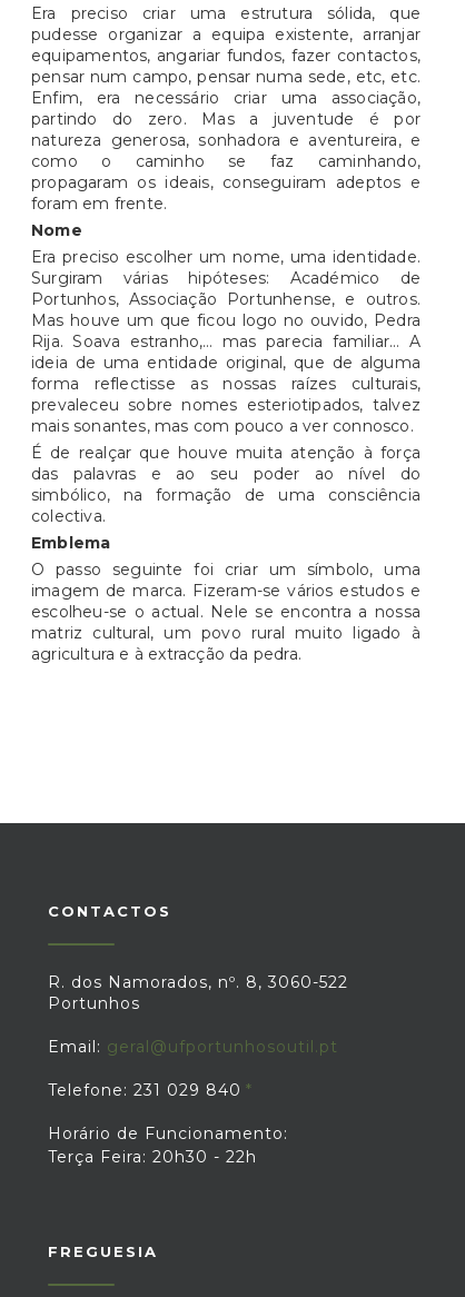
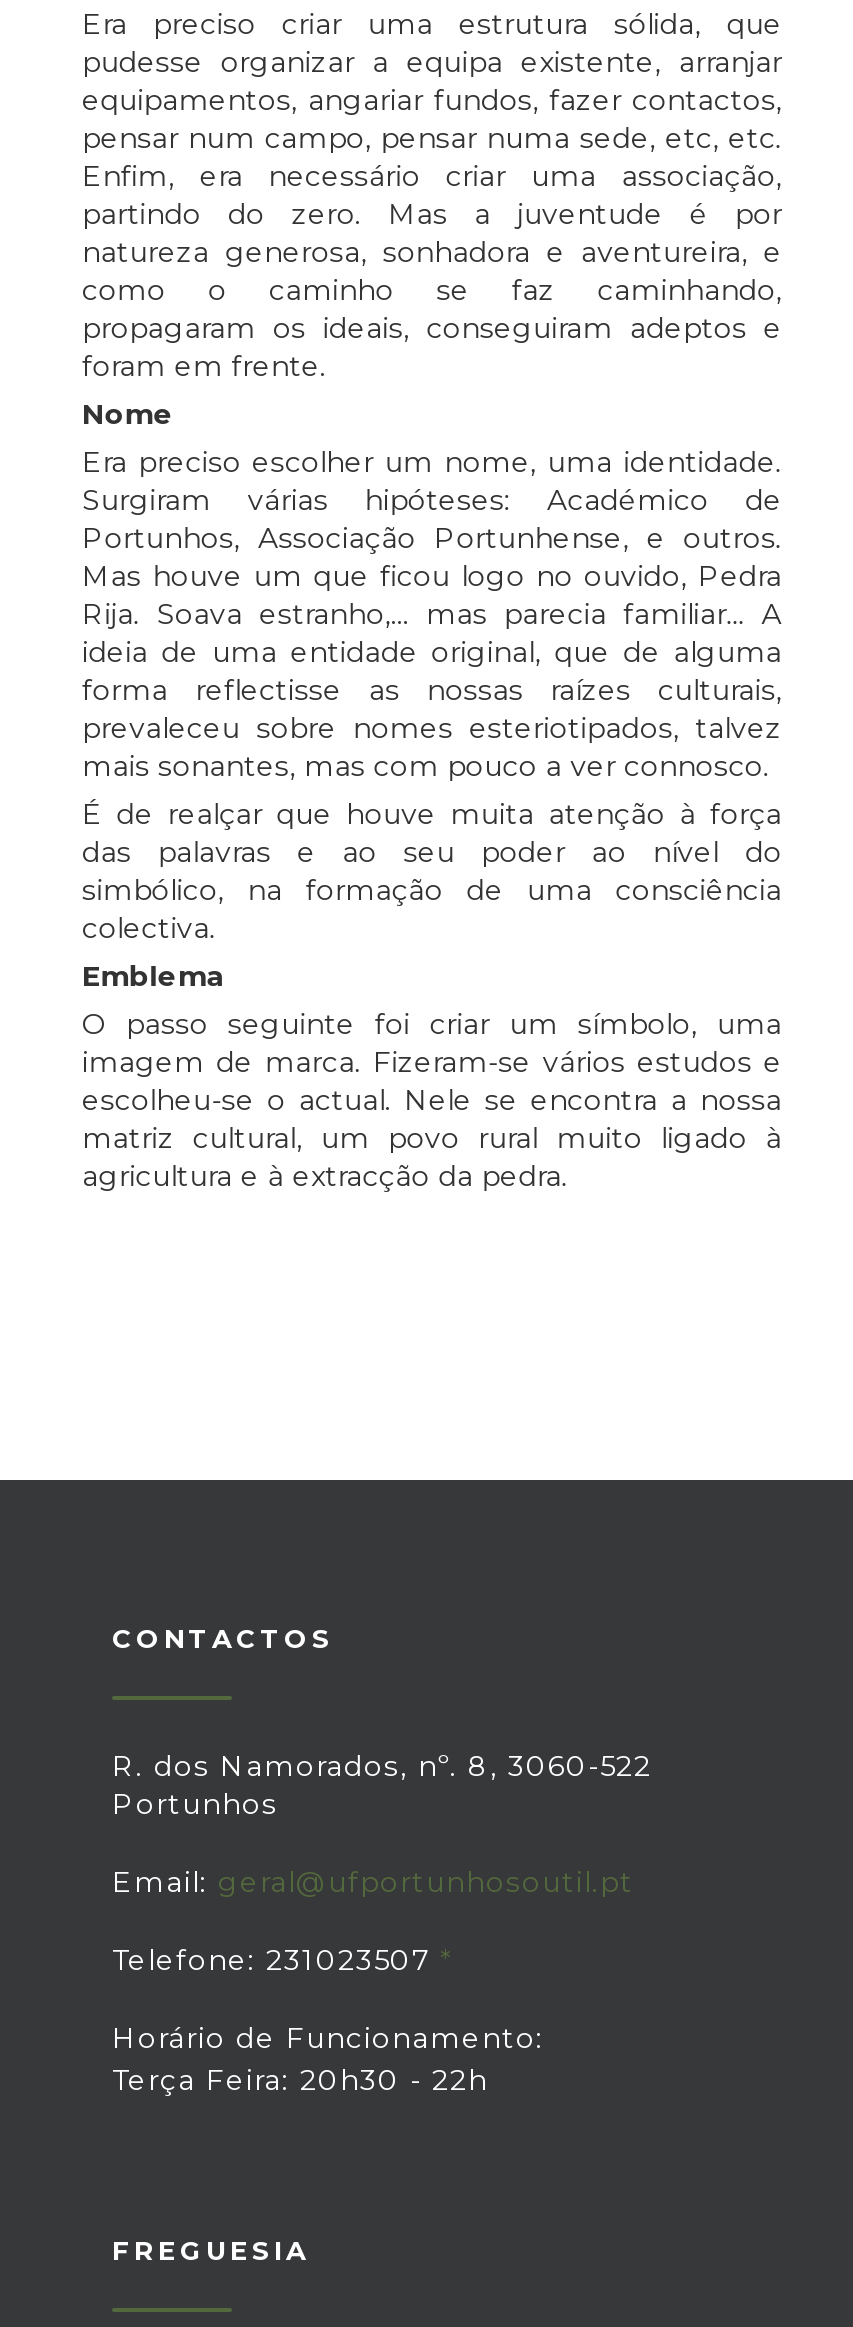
[48,1080,241,1100] Telefone: 231 029 840 -> [112,1943,432,1979] Telefone: 231023507

